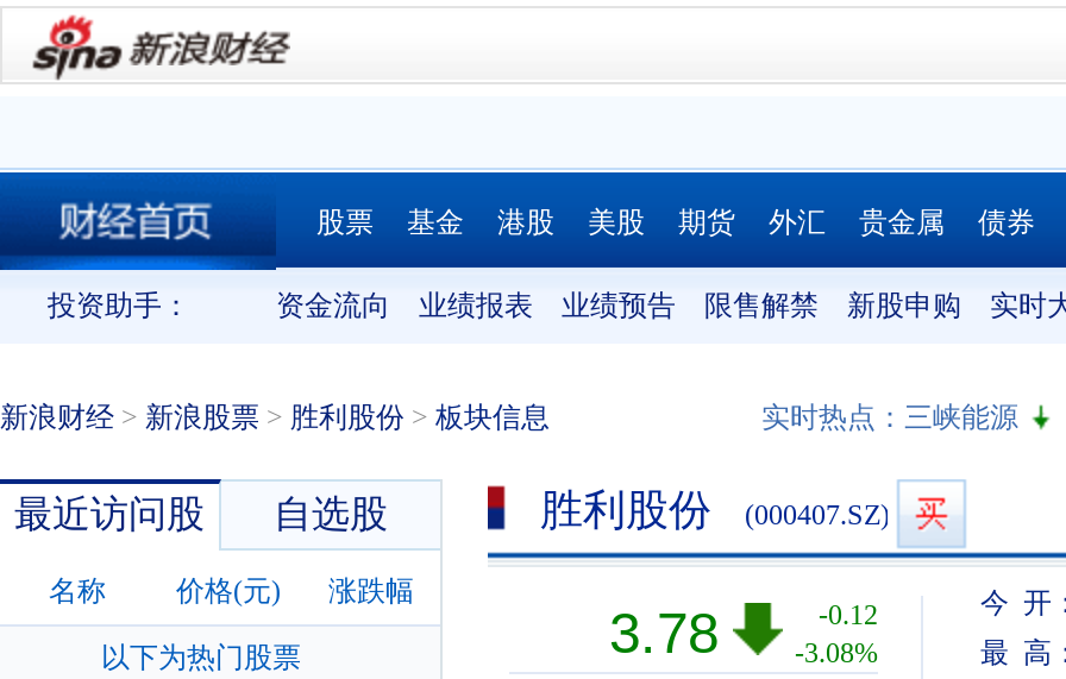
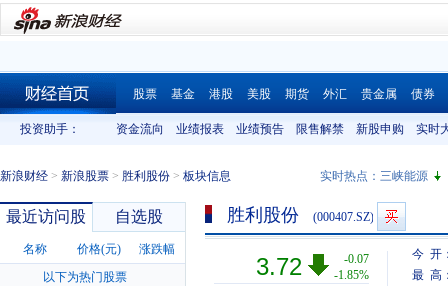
[609,601,719,665] 3.78 -> [256,253,302,280] 3.72
[819,598,878,631] -0.12 -> [344,252,369,266] -0.07
[795,636,878,669] -3.08% -> [334,268,369,282] -1.85%

